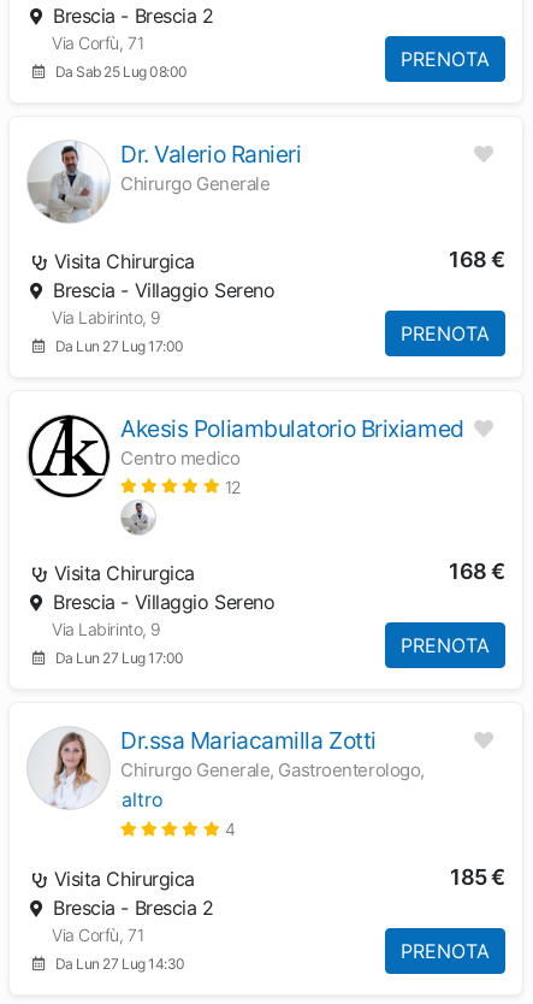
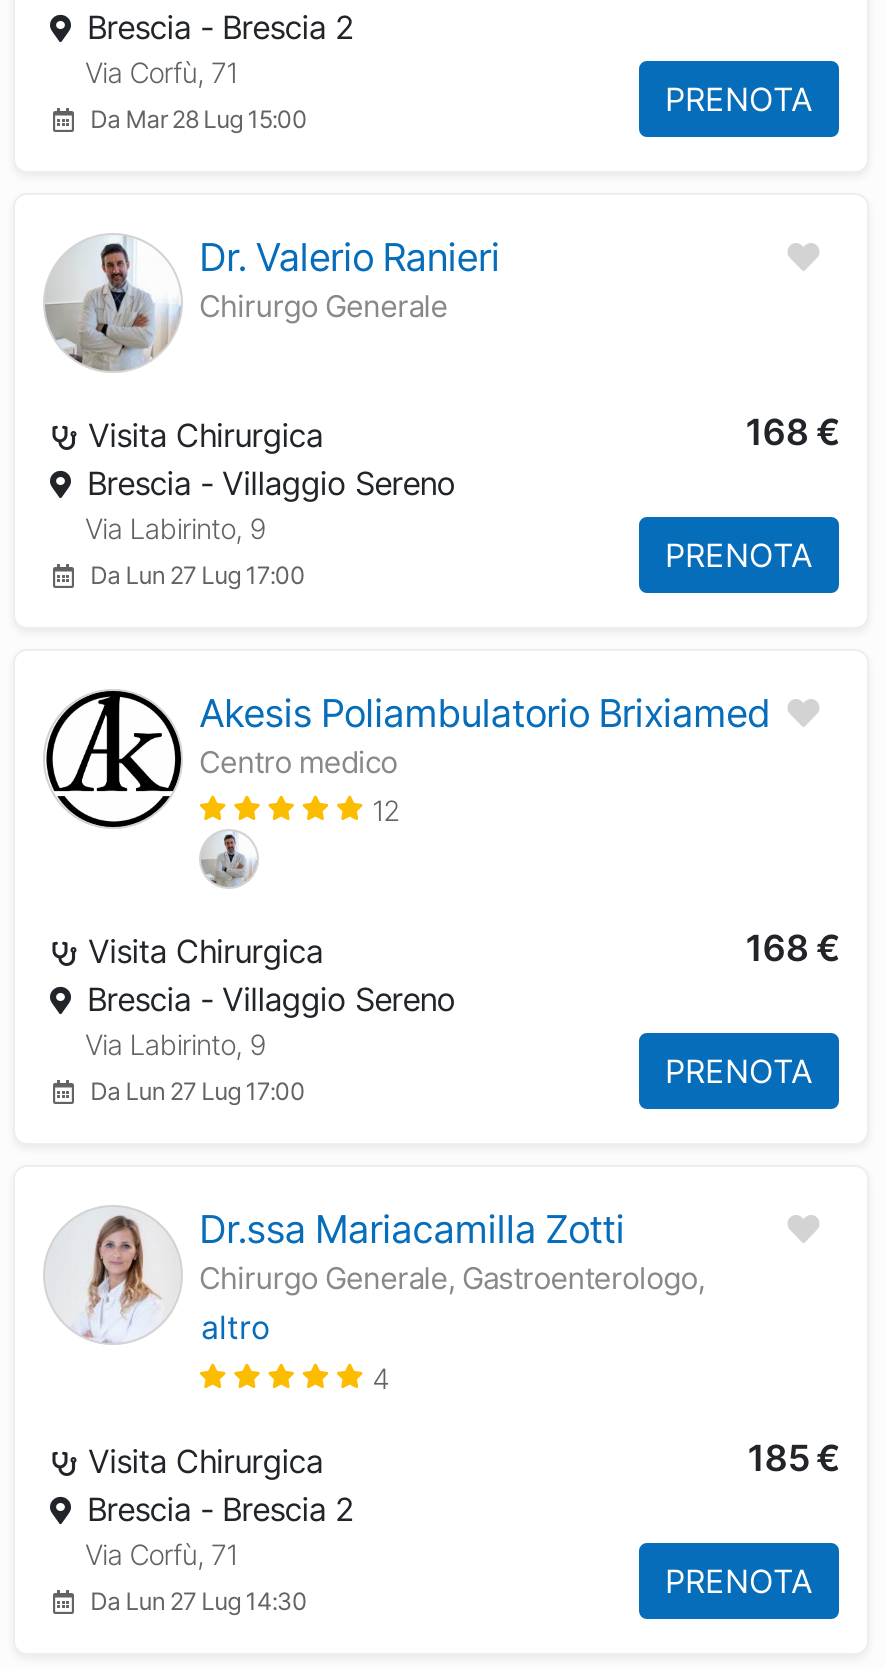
[55,62,188,80] Da Sab 25 Lug 08:00 -> [90,103,307,133] Da Mar 28 Lug 15:00

